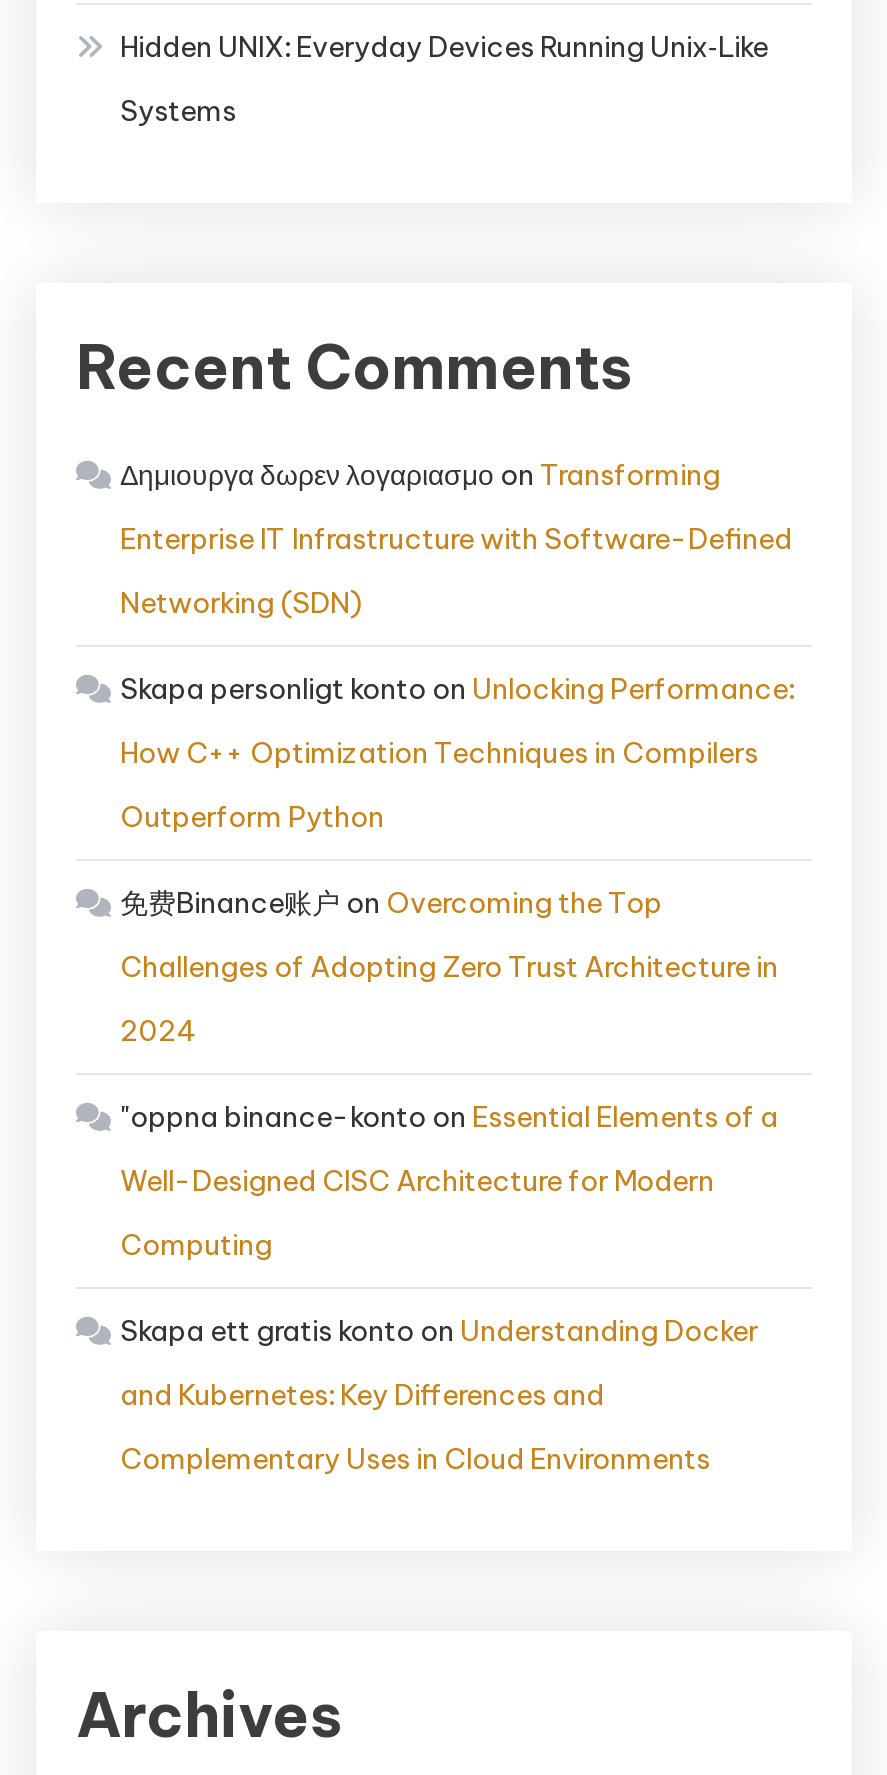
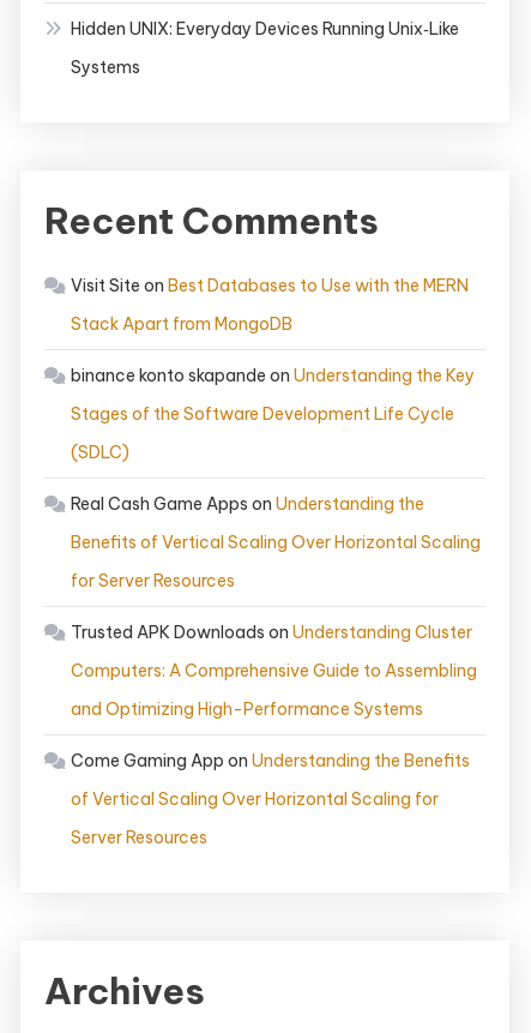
[120,457,794,1477] Δημιουργα δωρεν λογαριασμο on Transforming | Enterprise IT Infrastructure with Software-Defined | Networking (SDN) | Skapa personligt konto on Unlocking Performance: | How C++ Optimization Techniques in Compilers | Outperform Python | 免费Binance账户on Overcoming the Top | Challenges of Adopting Zero Trust Architecture in | 2024 | "oppna binance-konto on Essential Elements of a | Well-Designed CISC Architecture for Modern | Computing | Skapa ett gratis konto on Understanding Docker | and Kubernetes: Key Differences and | Complementary Uses in Cloud Environments -> [71,275,481,848] Visit Site on Best Databases to Use with the MERN | Stack Apart from MongoDB | binance konto skapande on Understanding the Key | Stages of the Software Development Life Cycle | (SDLC) | Real Cash Game Apps on Understanding the | Benefits of Vertical Scaling Over Horizontal Scaling | for Server Resources | Trusted APK Downloads on Understanding Cluster | Computers: A Comprehensive Guide to Assembling | and Optimizing High-Performance Systems | Come Gaming App on Understanding the Benefits | of Vertical Scaling Over Horizontal Scaling for | Server Resources

